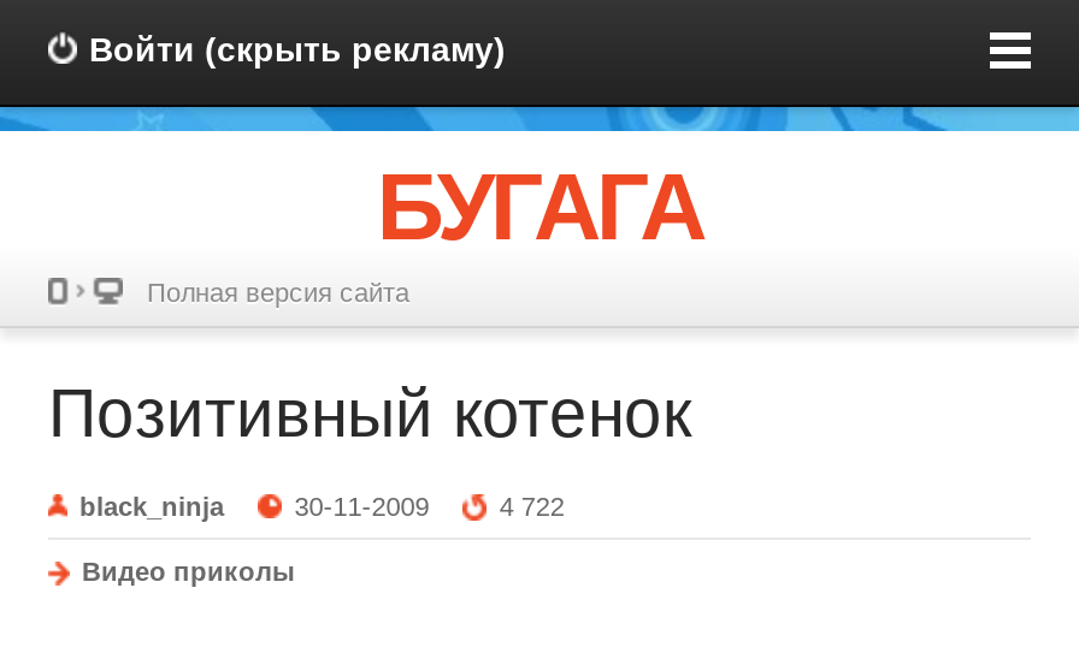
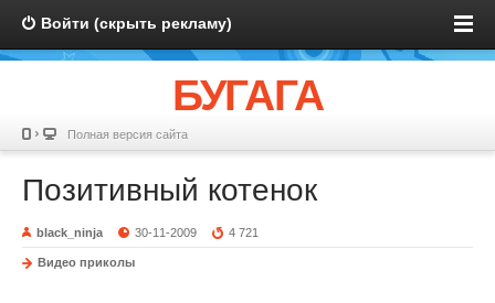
[500,492,565,521] 4 722 -> [229,226,259,239] 4 721

